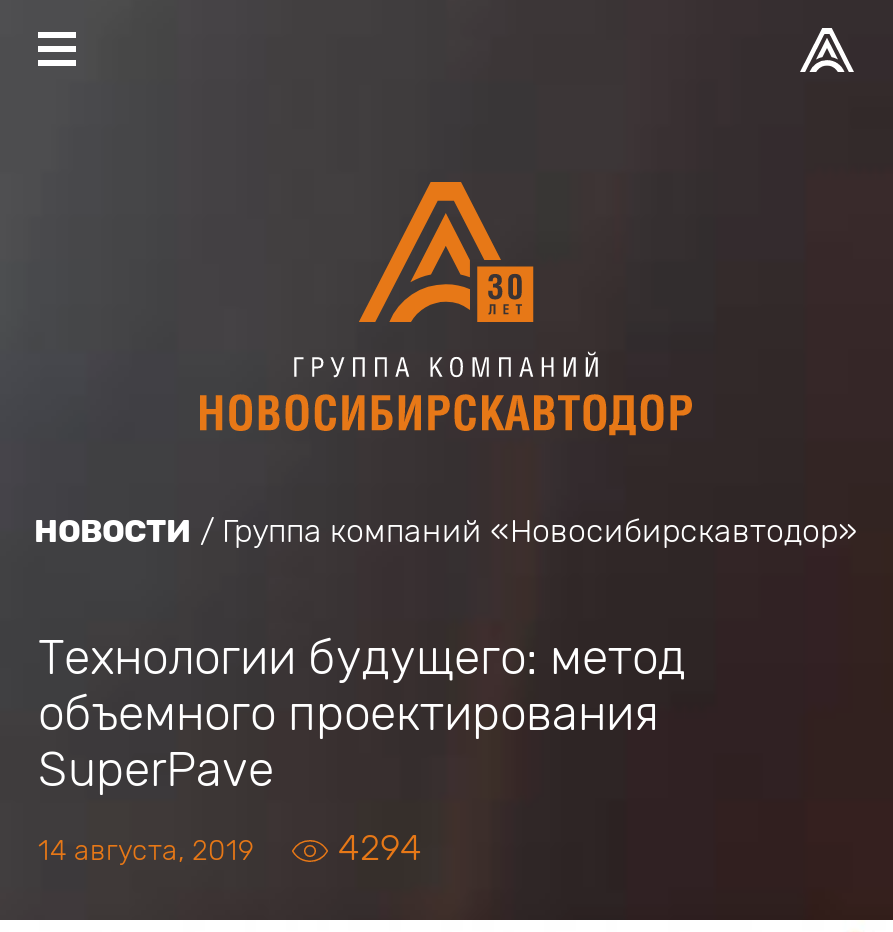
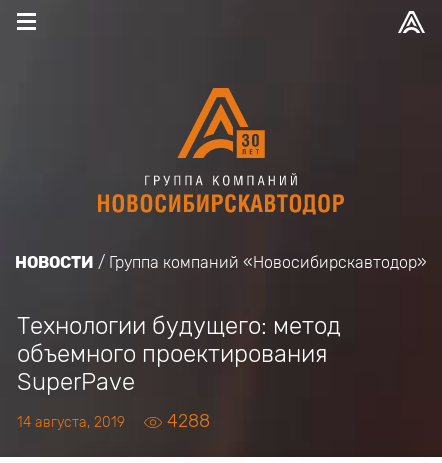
[338,826,422,870] 4294 -> [167,410,210,432] 4288

